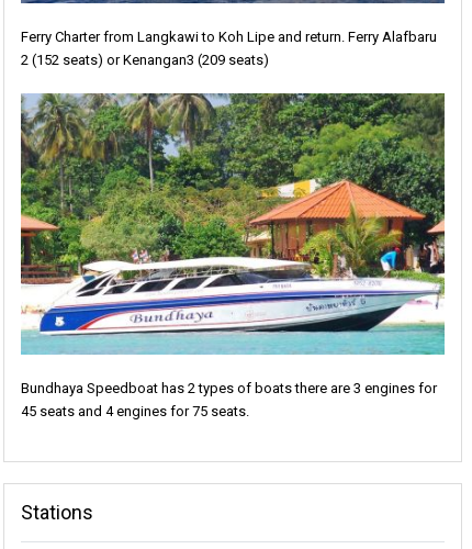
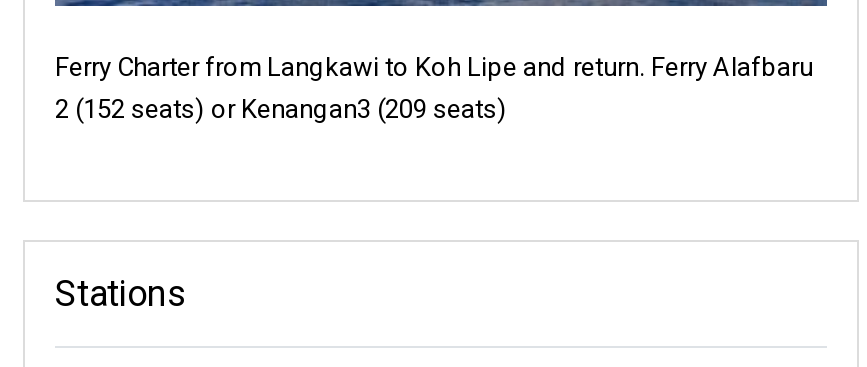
[20,92,446,419] [image] | Bundhaya Speedboat has 2 types of boats there are 3 engines for | 45 seats and 4 engines for 75 seats. -> none

